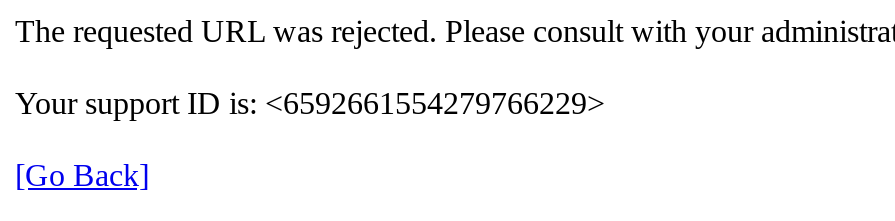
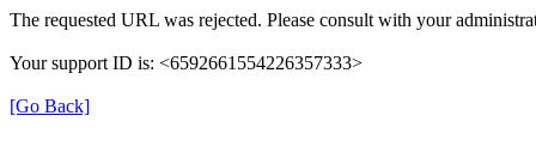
[15,86,605,120] Your support ID is: <6592661554279766229> -> [10,53,363,73] Your support ID is: <6592661554226357333>

